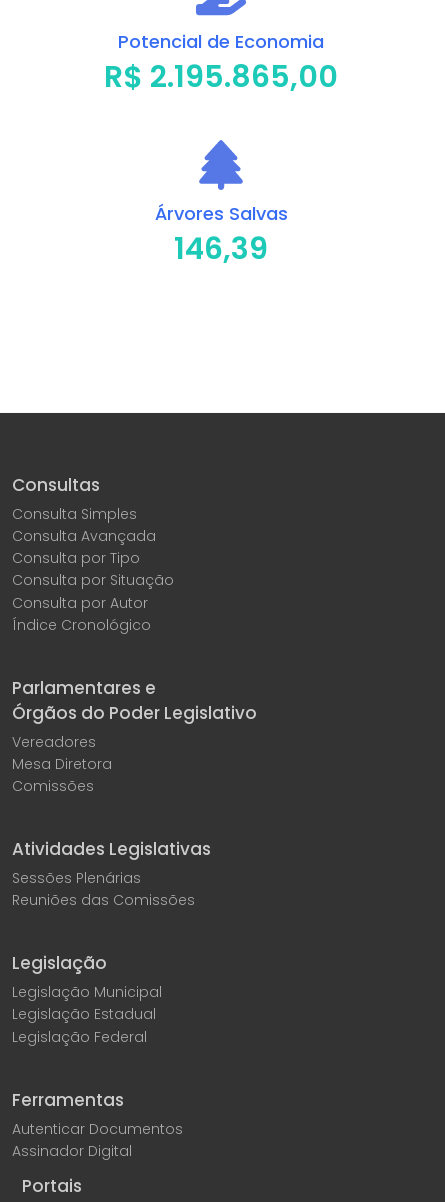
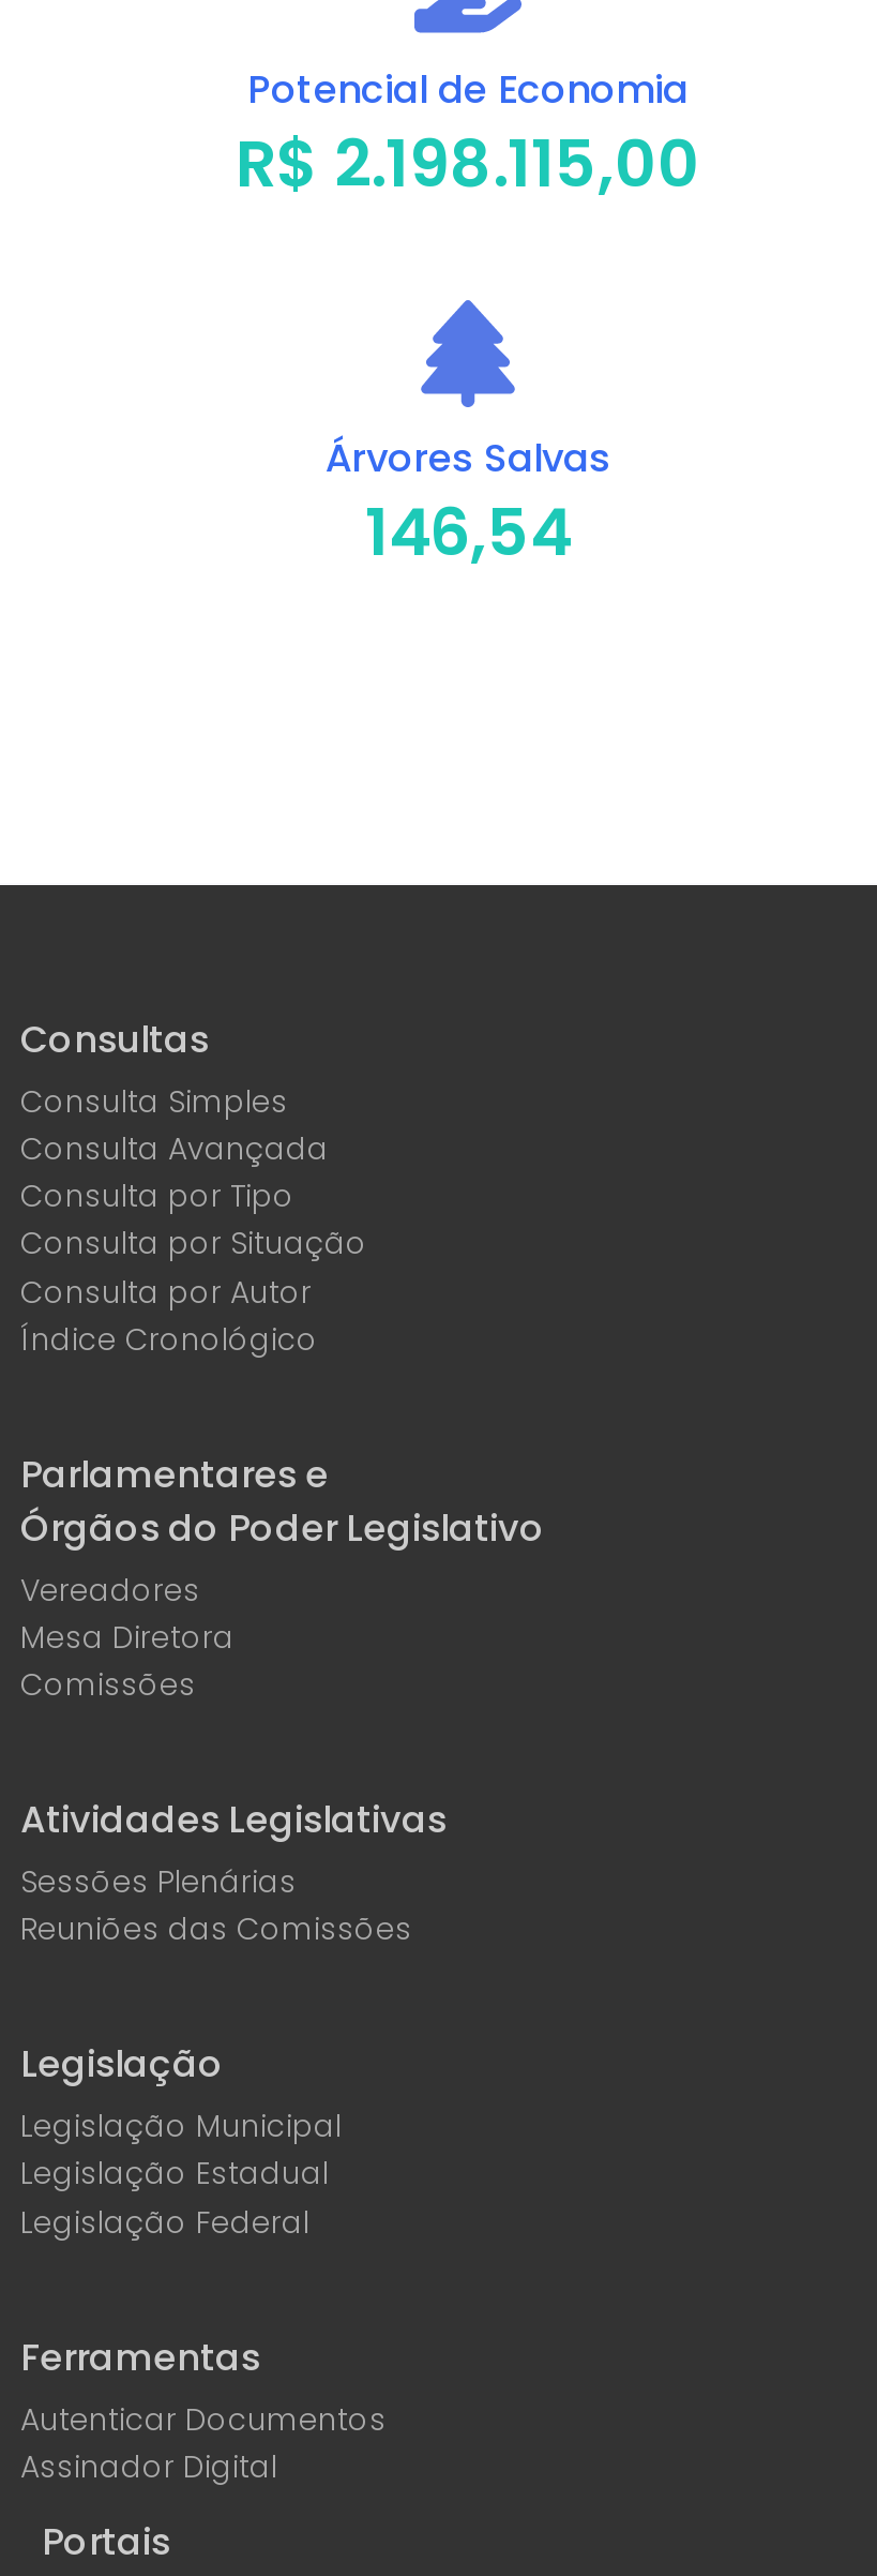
[104,56,338,98] R$ 2.195.865,00 -> [236,121,700,211] R$ 2.198.115,00
[174,228,268,270] 146,39 -> [365,489,571,579] 146,54

